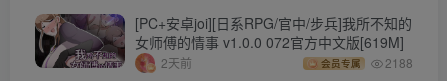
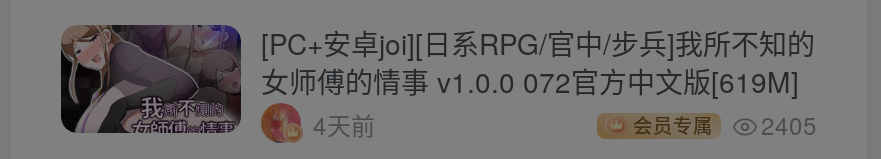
[161,54,192,71] 2天前 -> [313,107,375,141] 4天前
[321,54,413,71] 会员专属 2188 -> [633,107,817,141] 会员专属 2405

